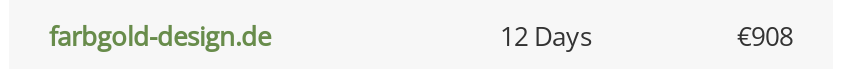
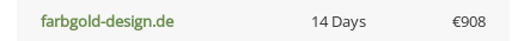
[500,18,592,54] 12 Days -> [310,11,365,32] 14 Days

